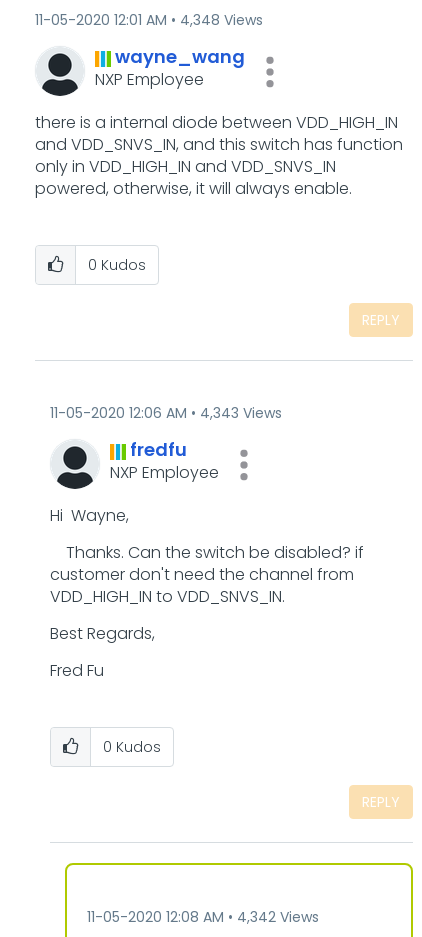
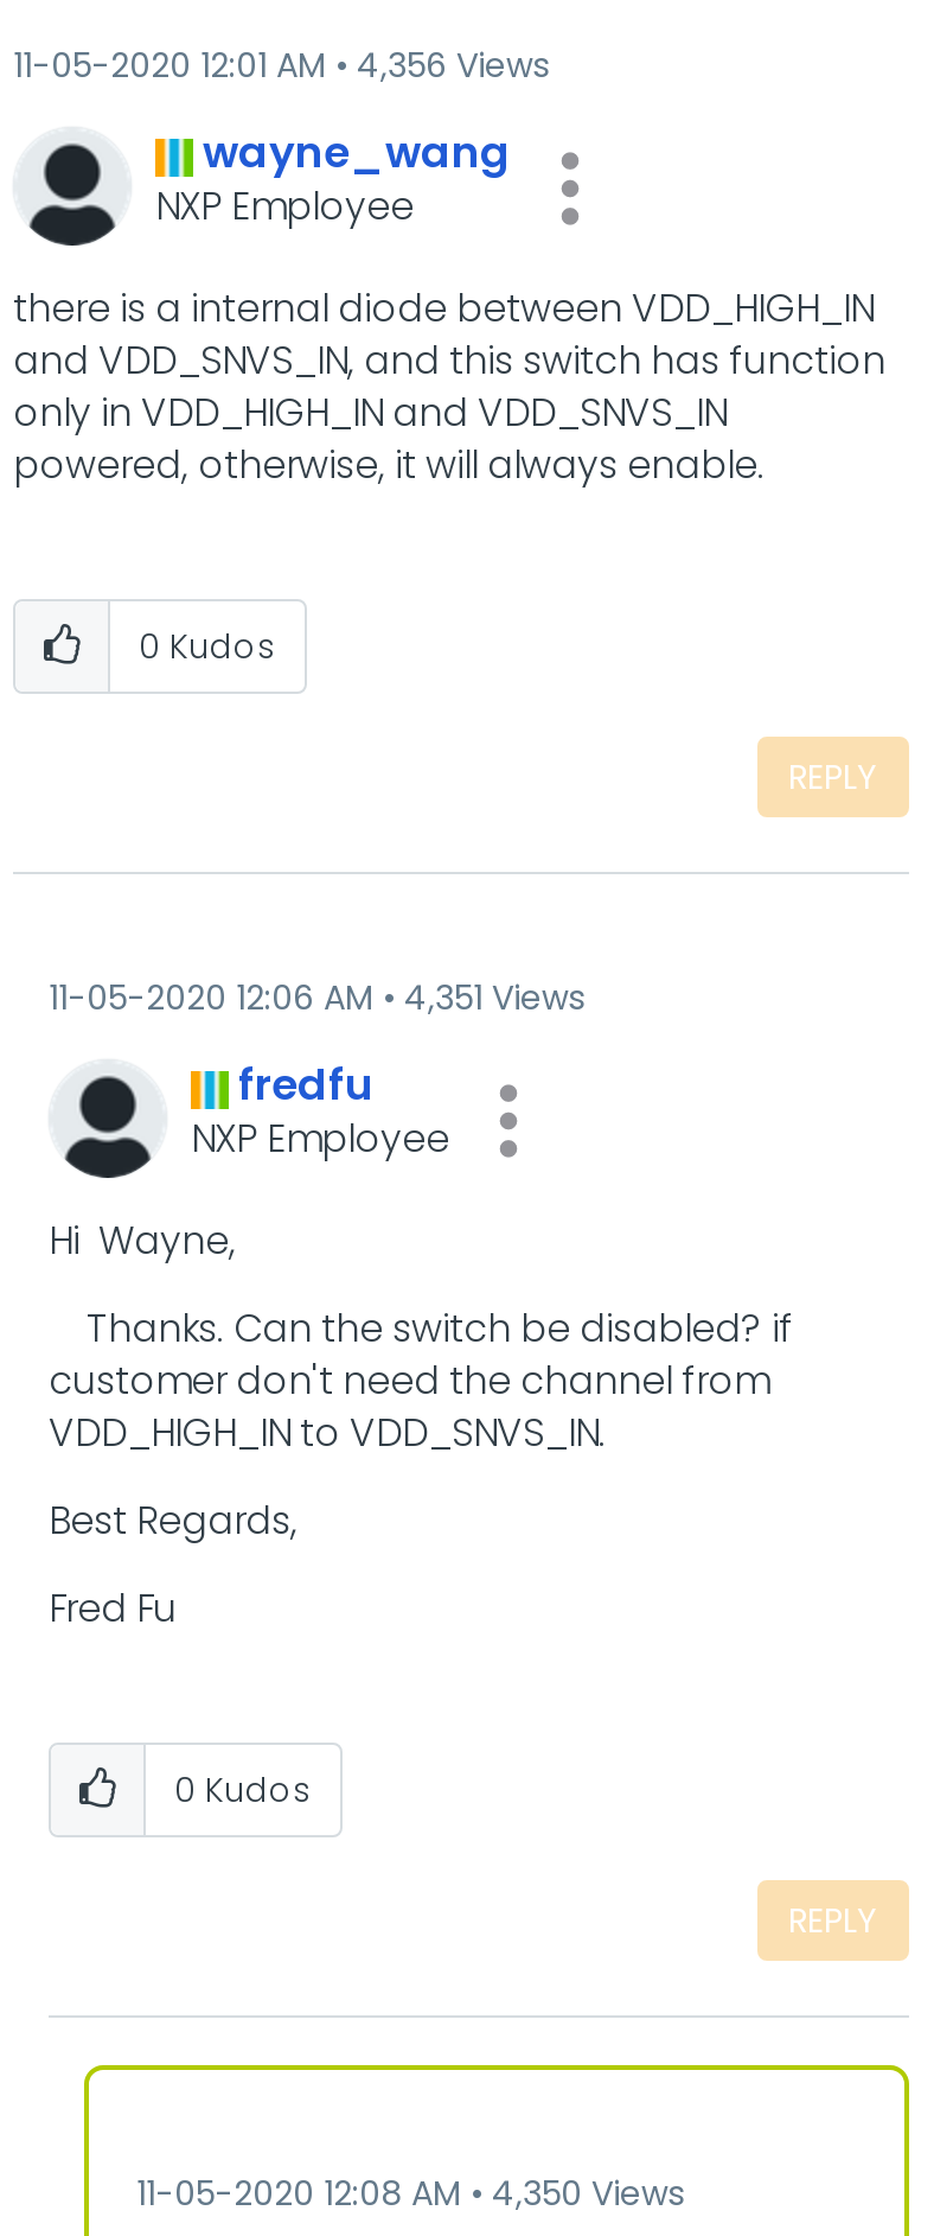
[35,10,263,30] 11-05-2020 12:01 AM 4,348 Views -> [13,42,549,89] 11-05-2020 12:01 AM 4,356 Views
[50,403,282,423] 11-05-2020 12:06 AM 4,343 Views -> [49,974,584,1022] 11-05-2020 12:06 AM 4,351 Views
[87,907,319,927] 11-05-2020 12:08 AM 4,342 Views -> [136,2170,684,2217] 11-05-2020 12:08 AM 4,350 Views

